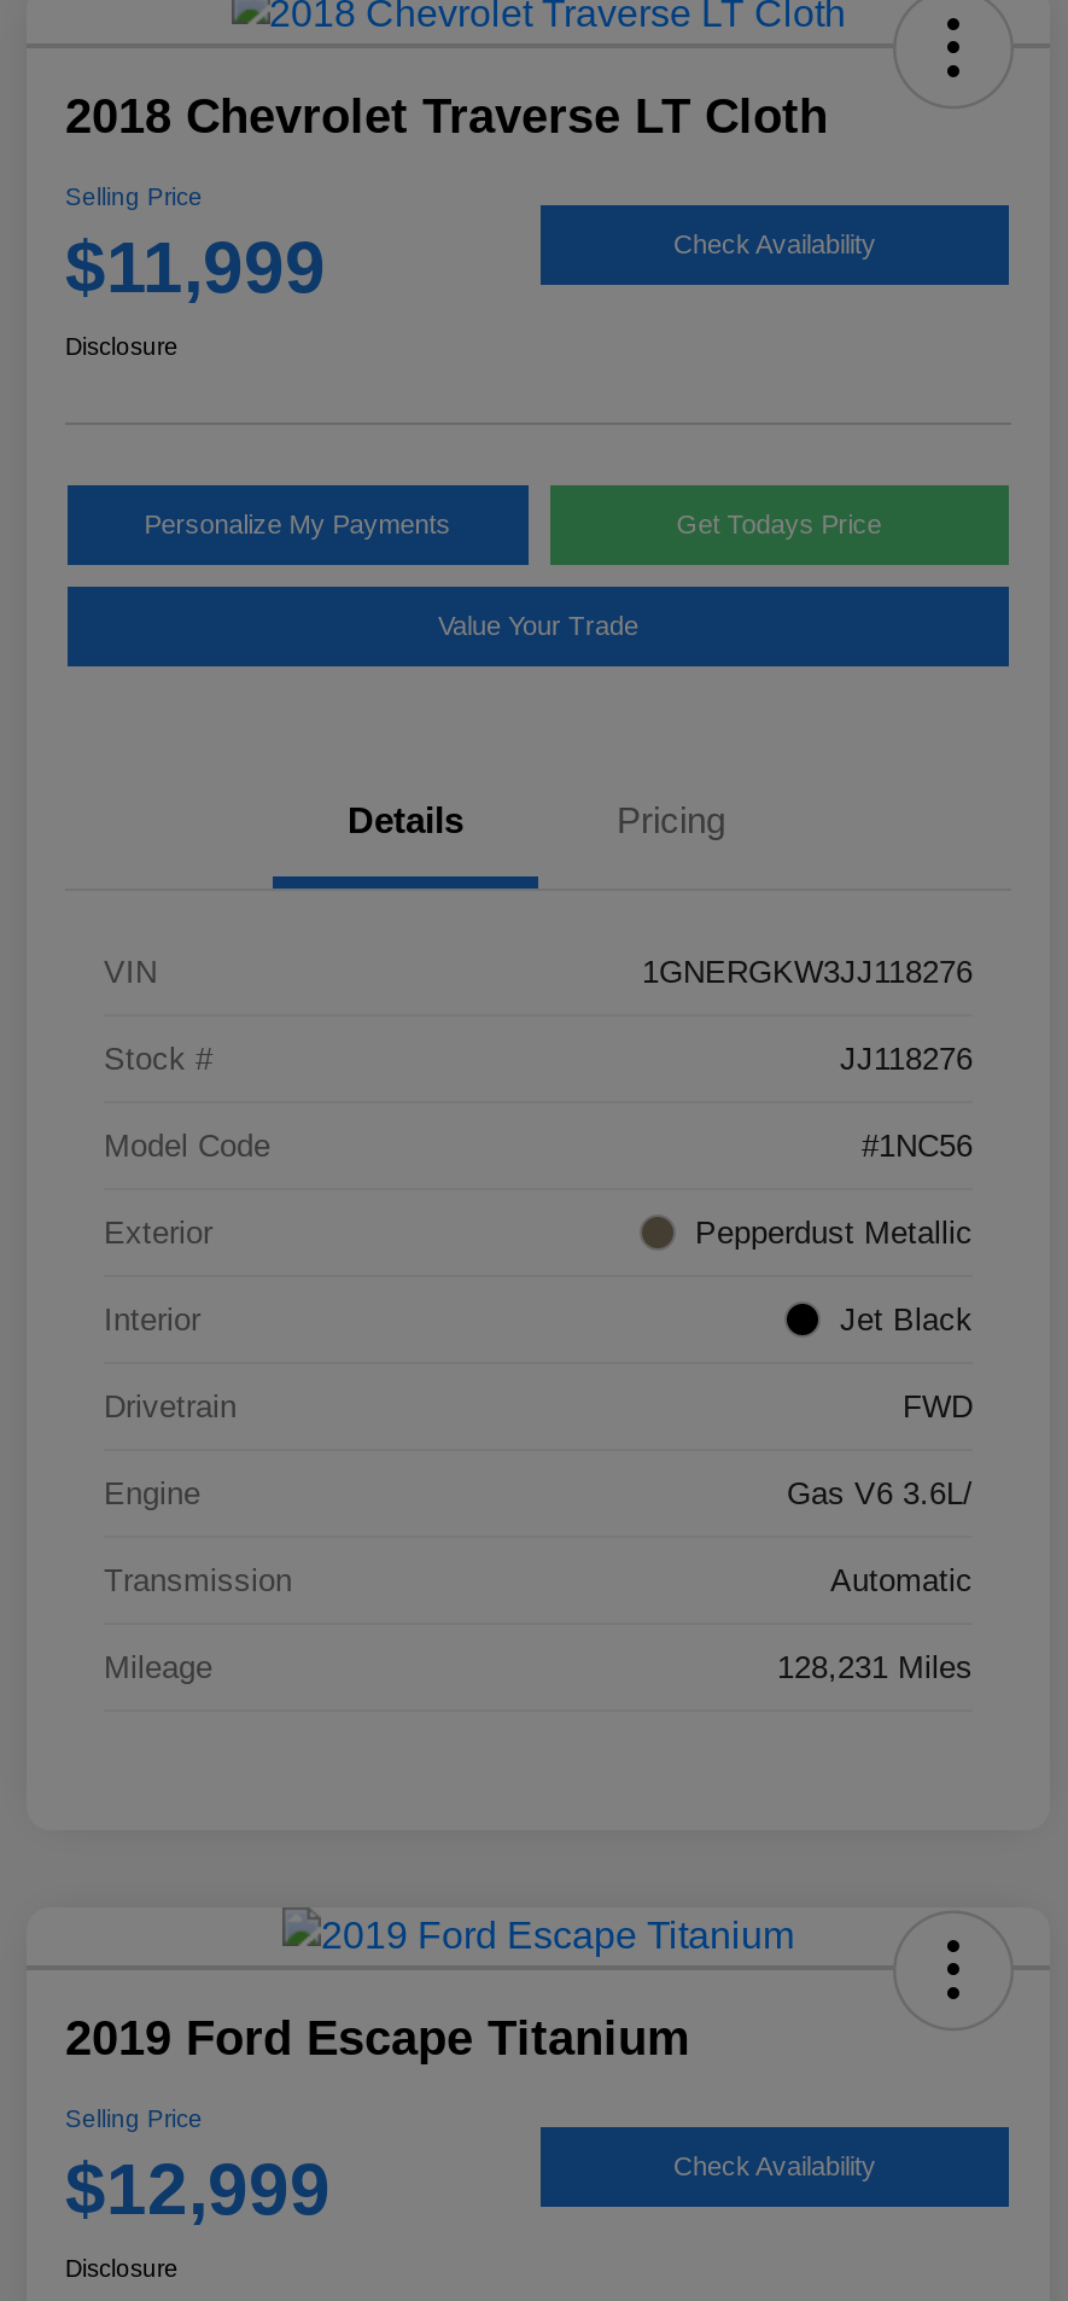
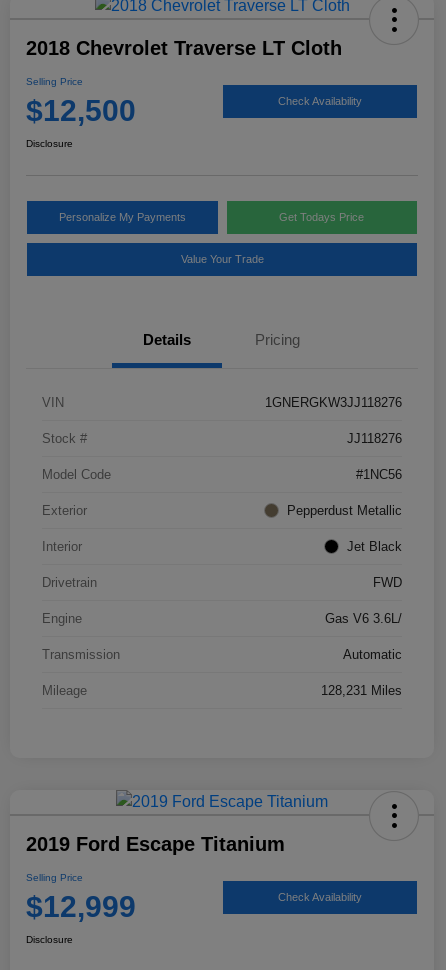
[65,227,326,307] $11,999 -> [26,94,136,127] $12,500

